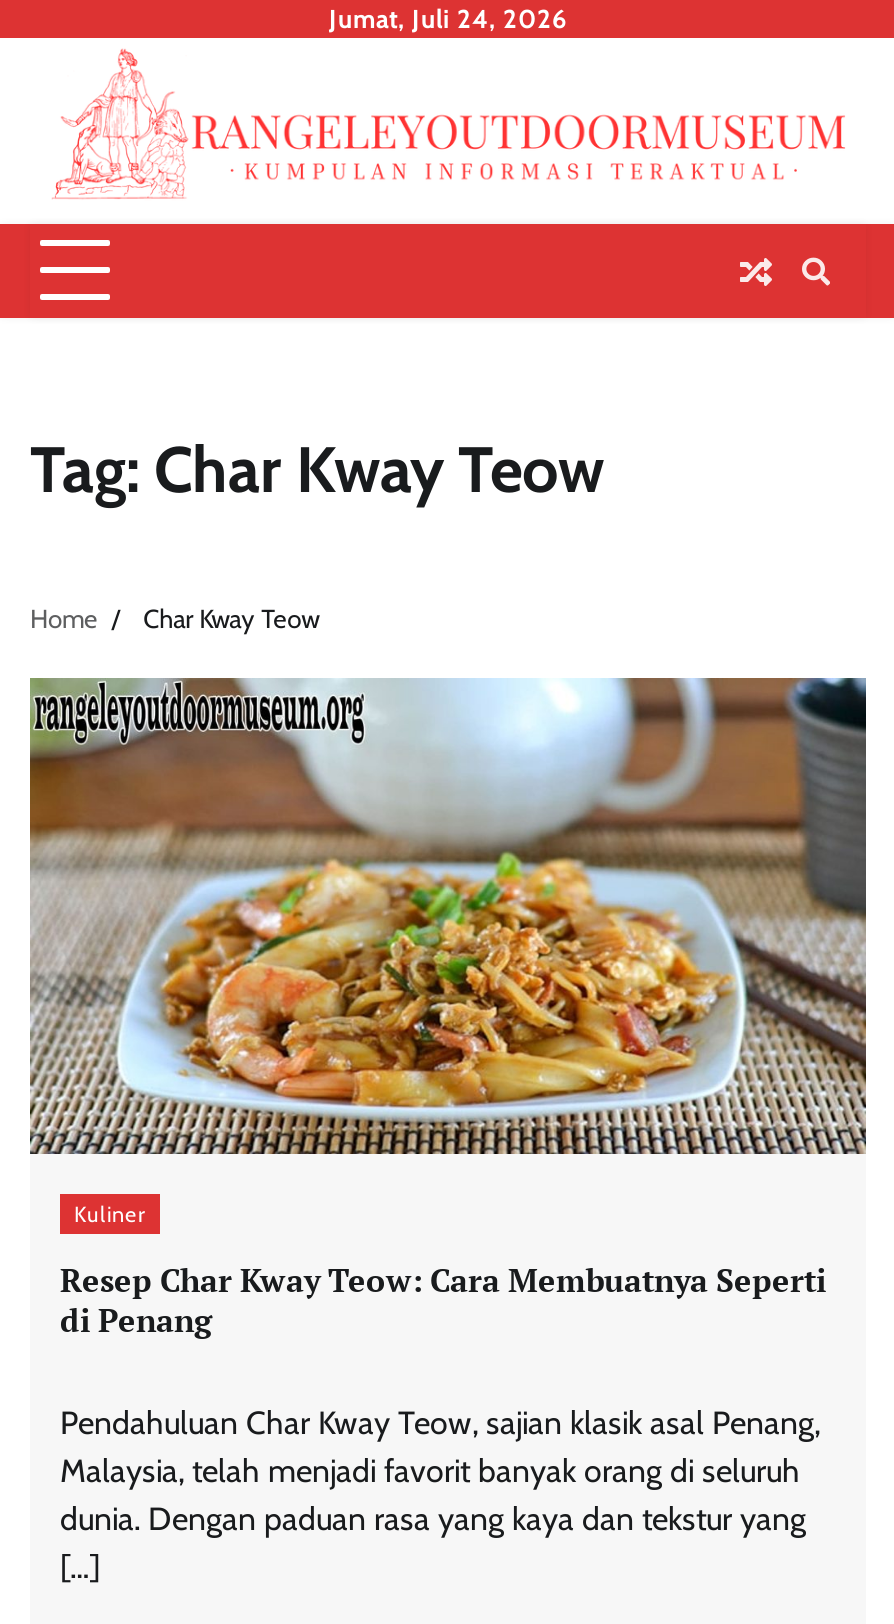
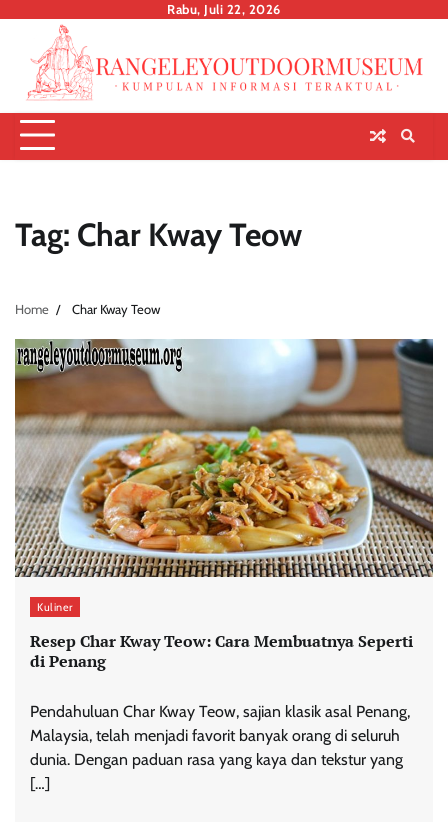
[329,4,567,34] Jumat, Juli 24, 2026 -> [167,2,281,17] Rabu, Juli 22, 2026

